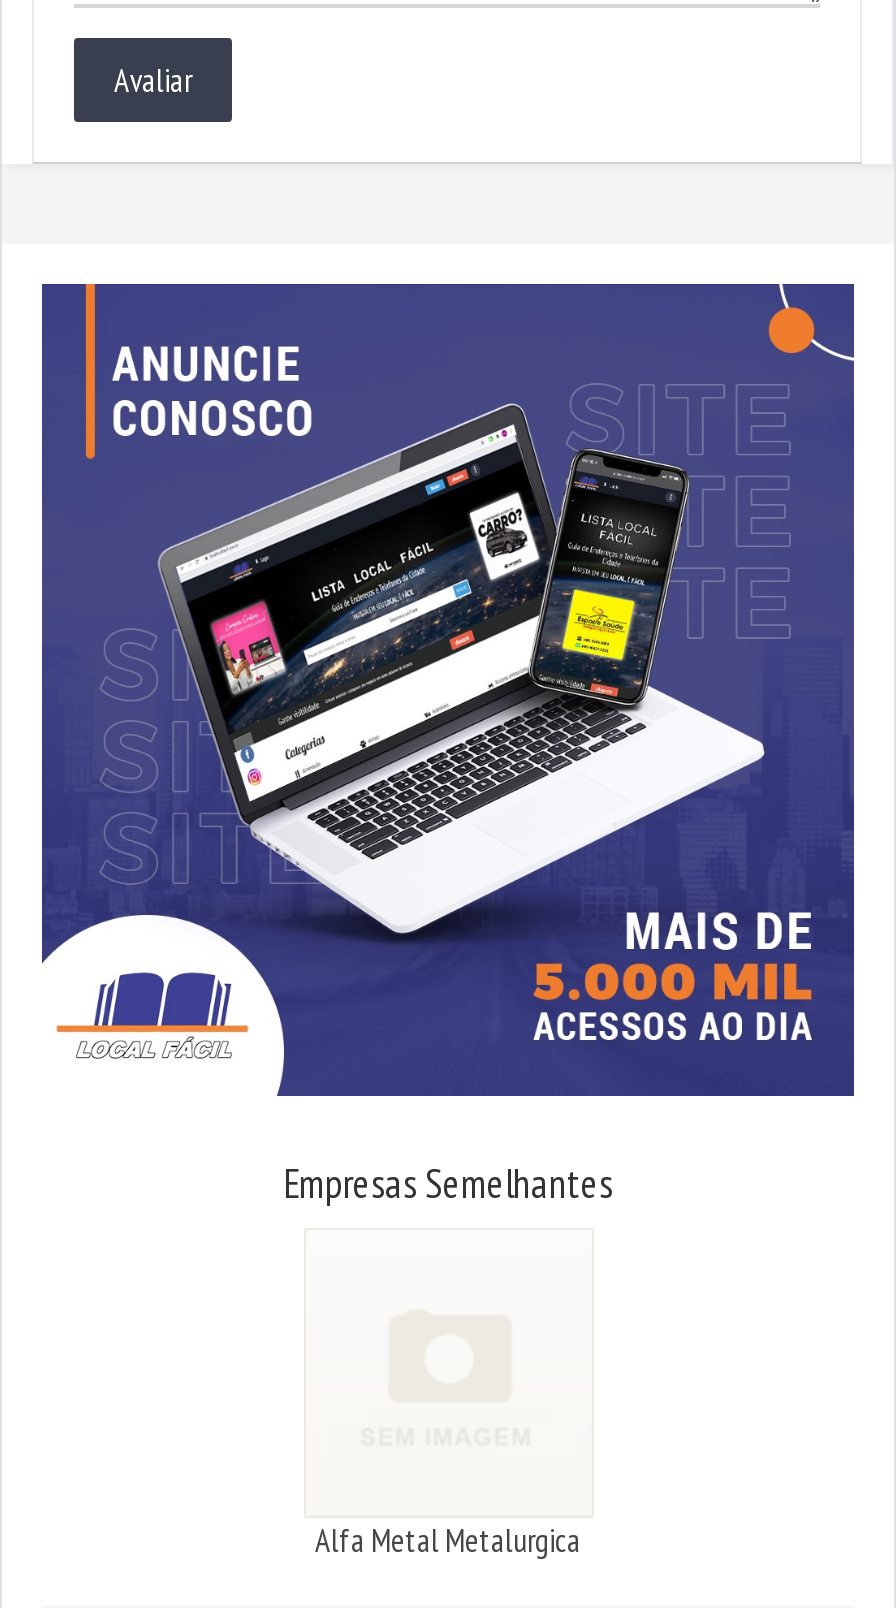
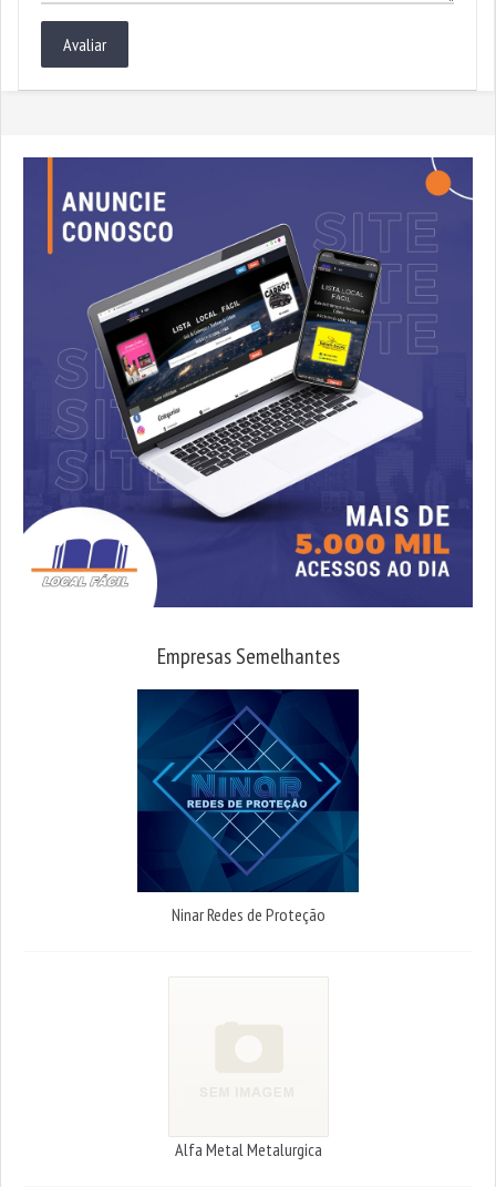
none -> [136,688,360,925] [image] | Ninar Redes de Proteção

